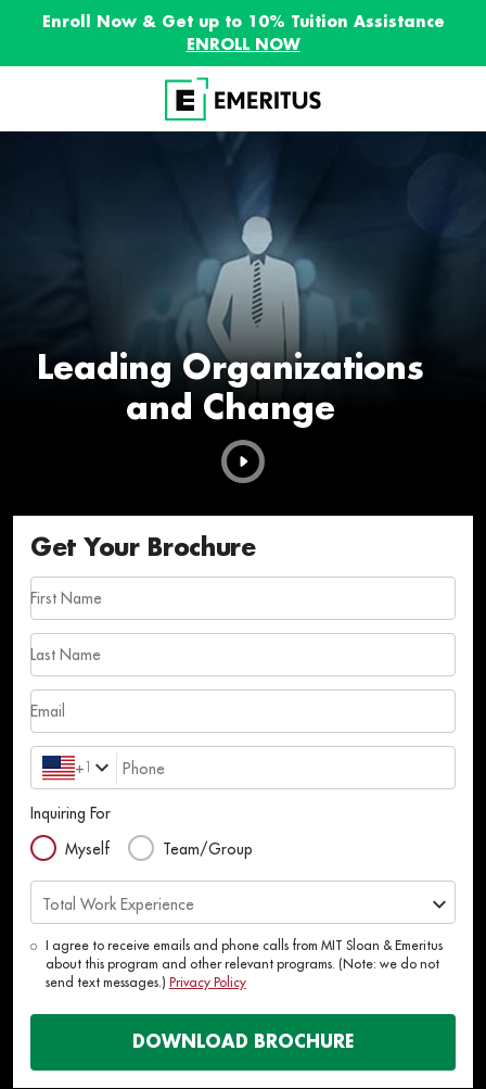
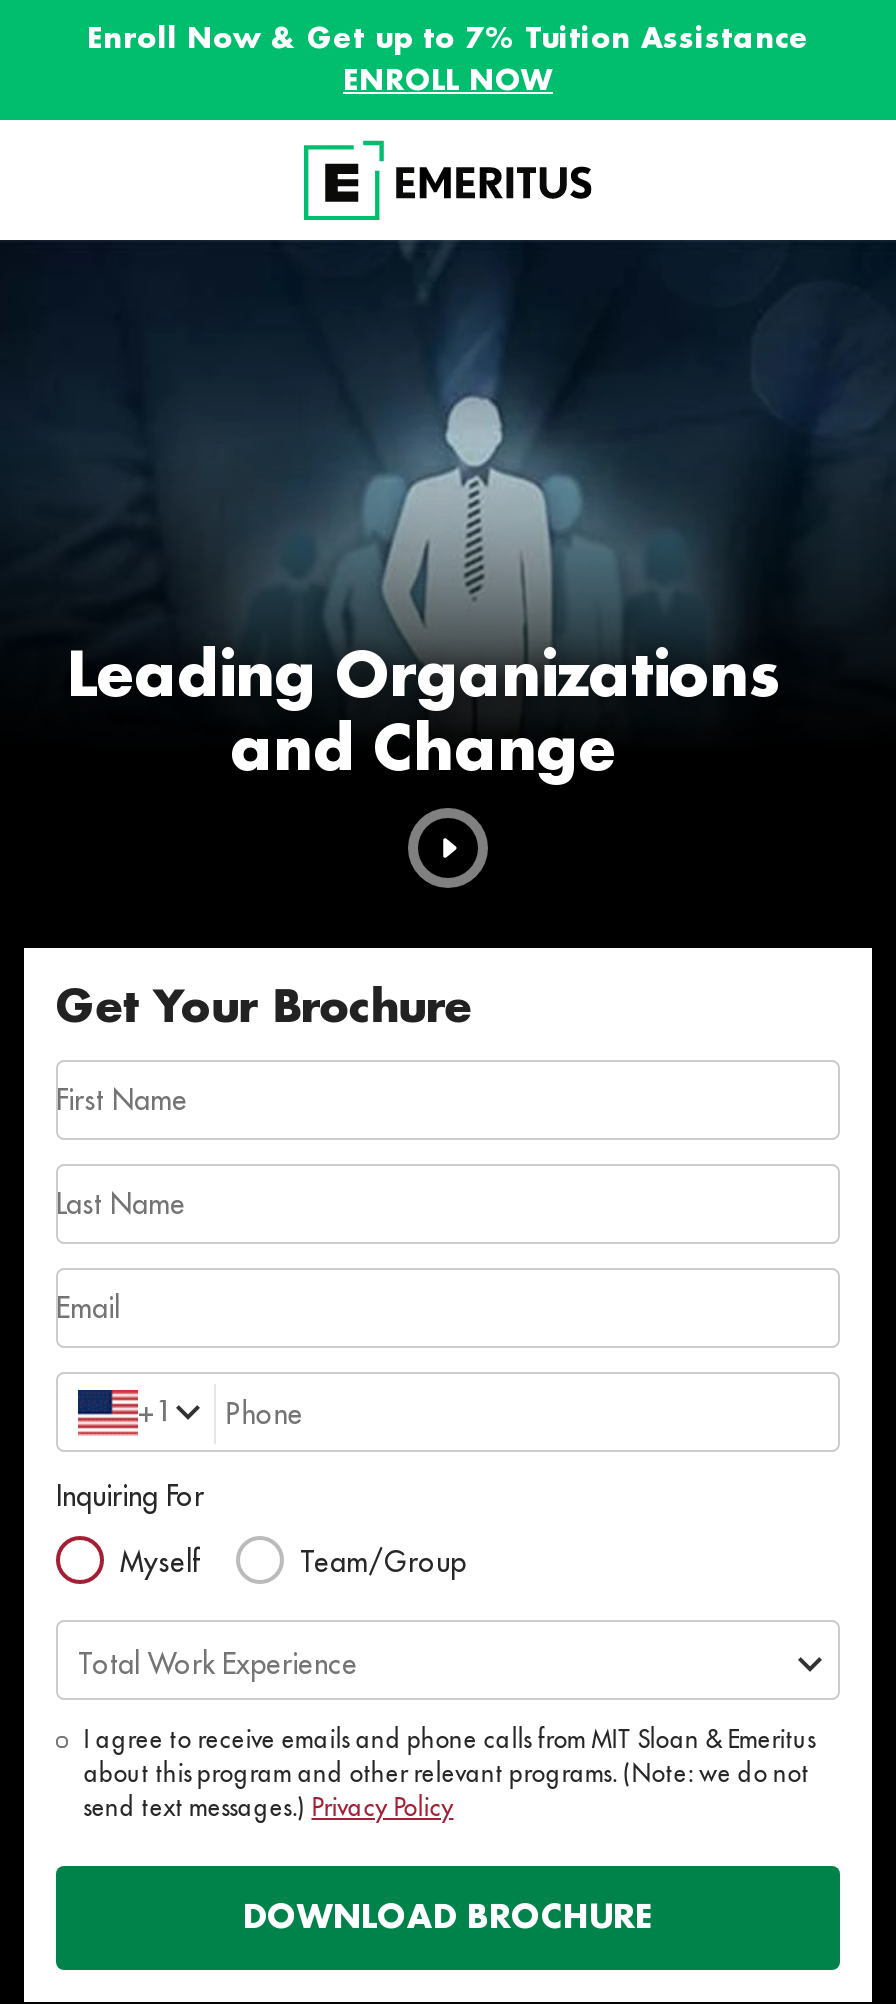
[42,14,444,29] Enroll Now & Get up to 10% Tuition Assistance -> [87,24,809,52] Enroll Now & Get up to 7% Tuition Assistance

